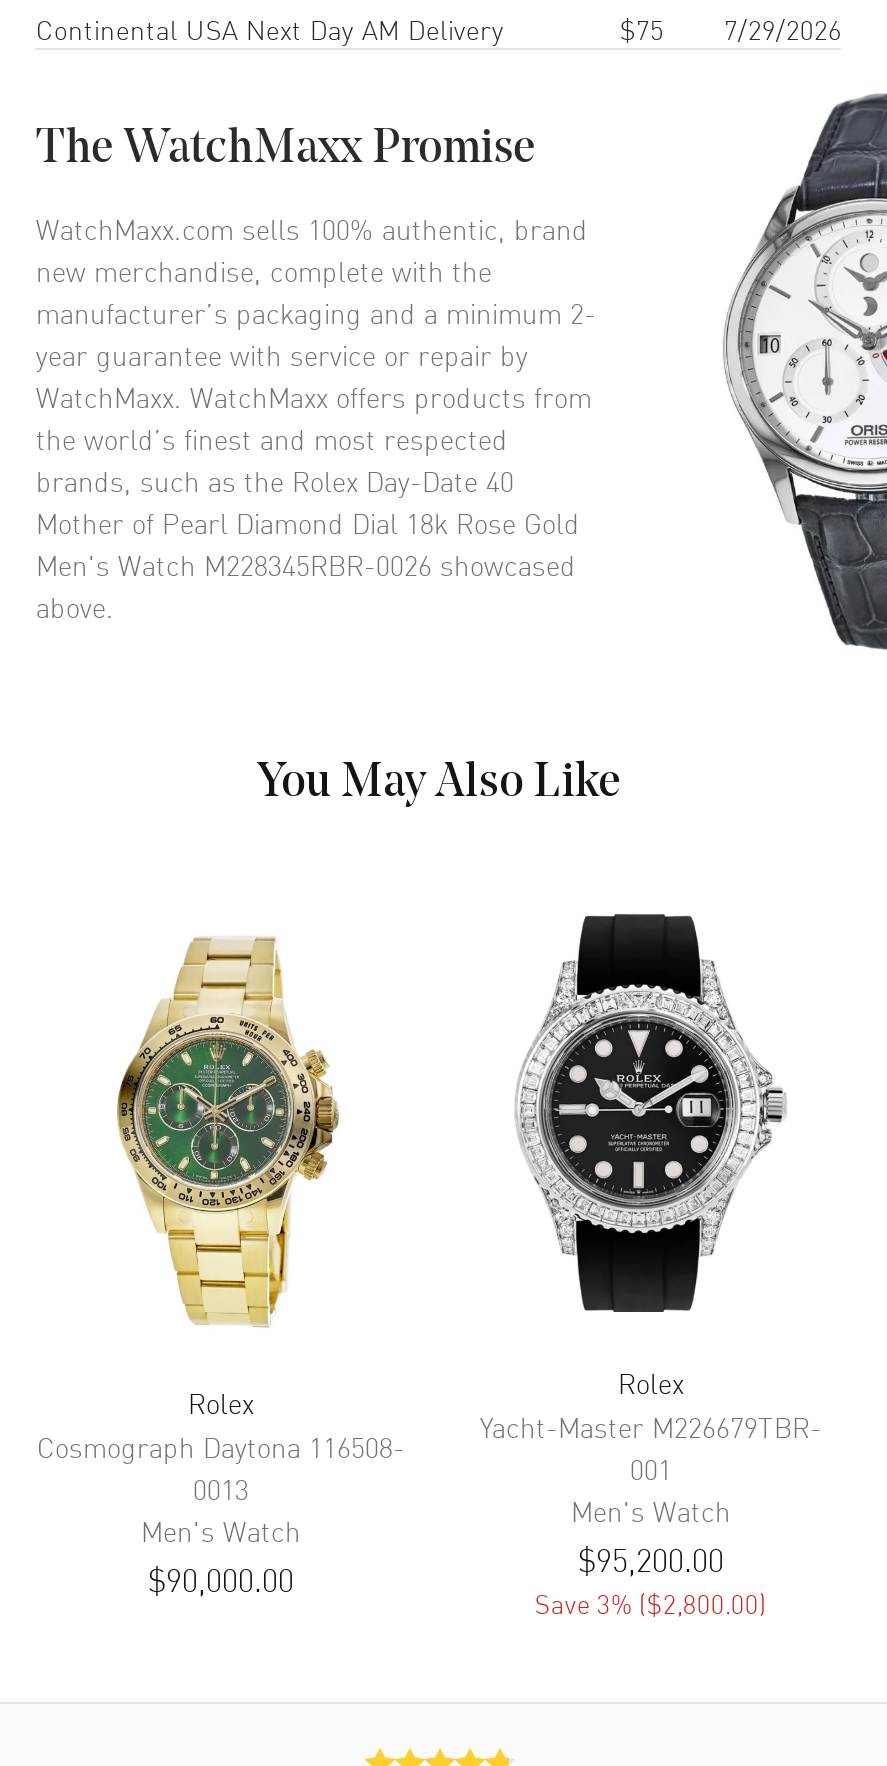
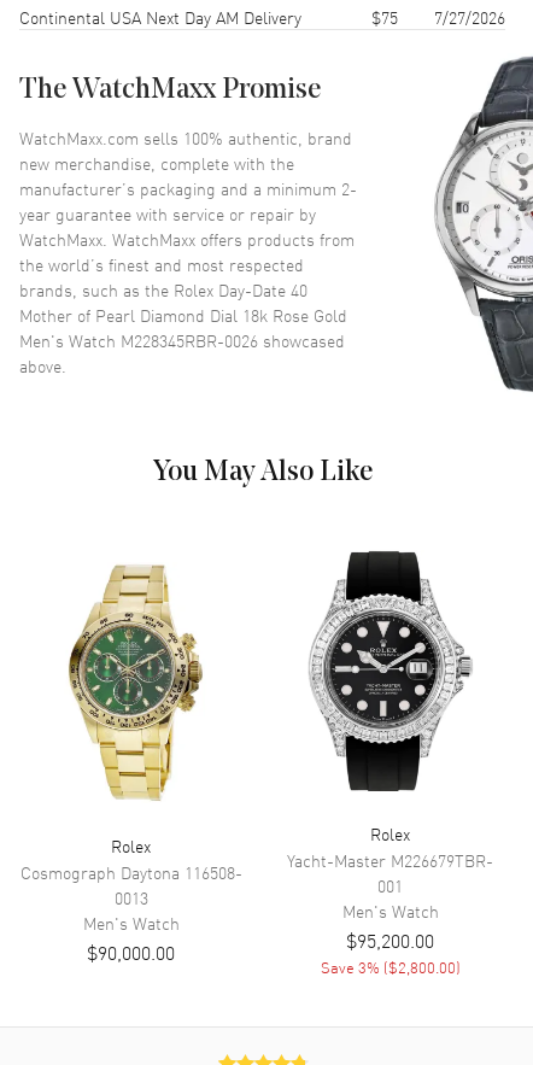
[724,6,842,50] 7/29/2026 -> [435,4,506,30] 7/27/2026

